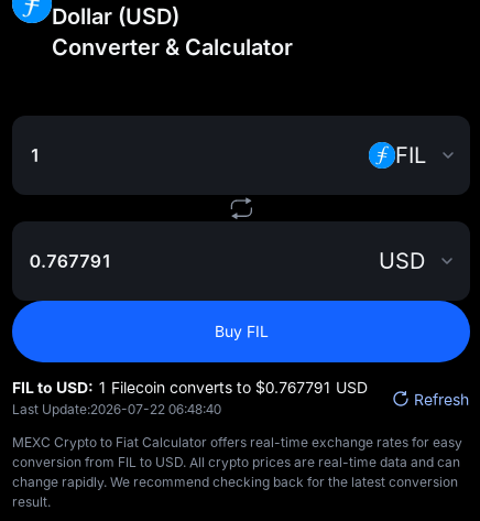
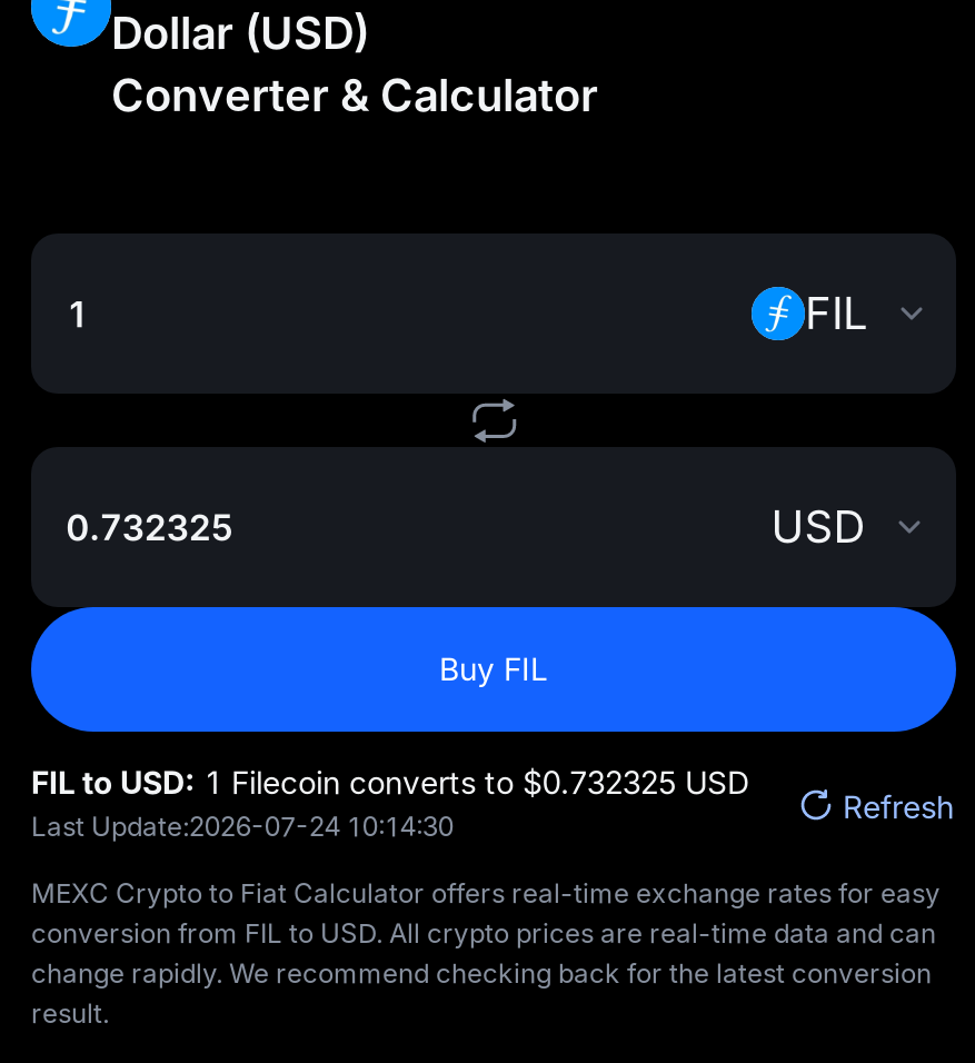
[12,378,368,397] FIL to USD: 1 Filecoin converts to $0.767791 USD -> [31,763,749,801] FIL to USD: 1 Filecoin converts to $0.732325 USD
[12,401,221,417] Last Update:2026-07-22 06:48:40 -> [31,809,454,843] Last Update:2026-07-24 10:14:30

